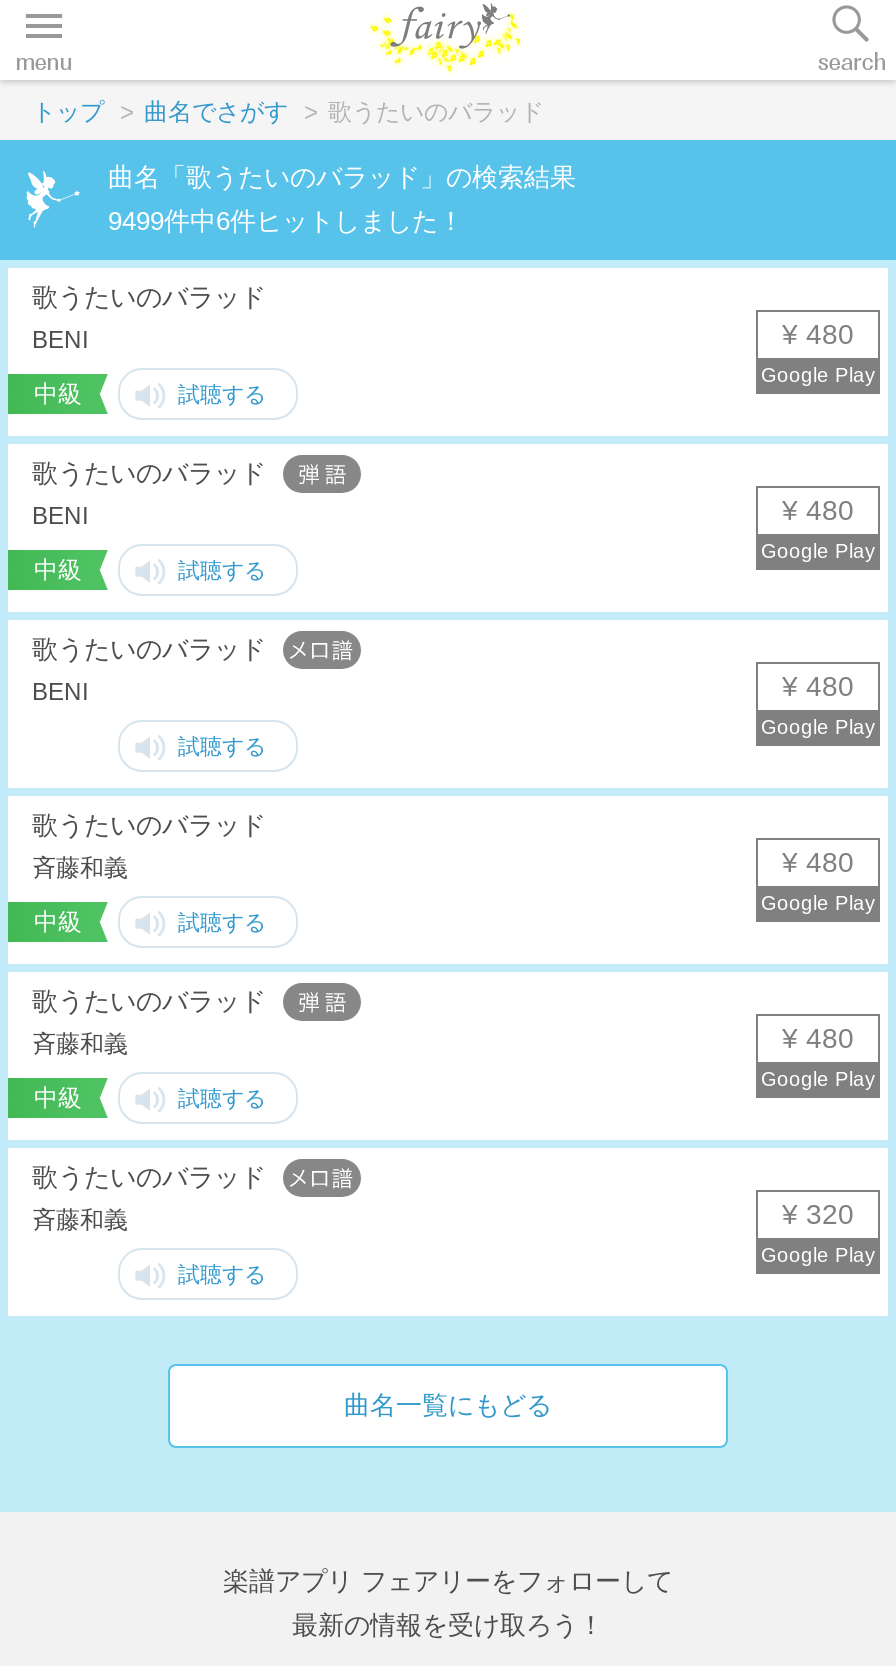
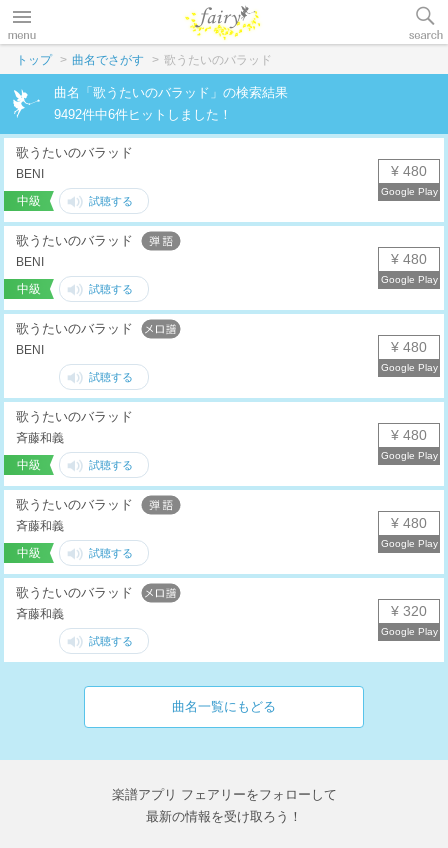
[108,206,464,236] 9499件中6件ヒットしました！ -> [54,107,232,122] 9492件中6件ヒットしました！

